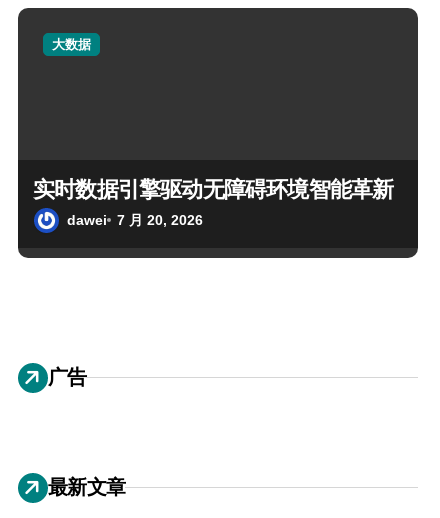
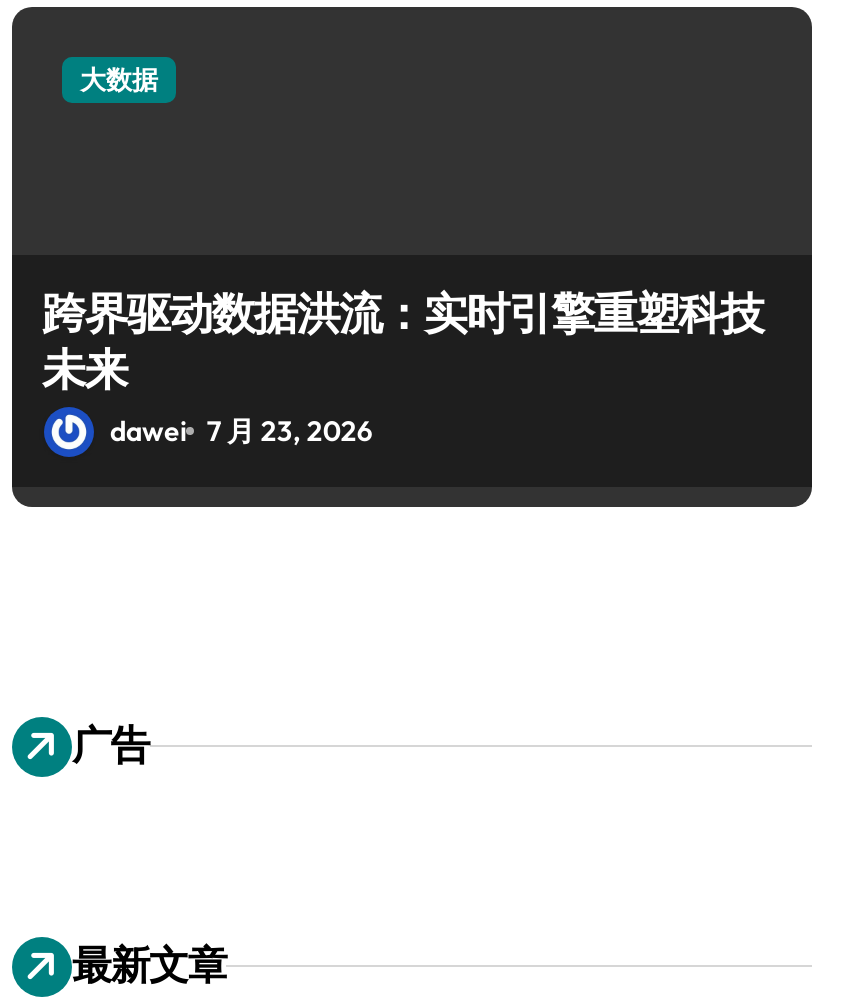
[33,175,393,228] 实时数据引擎驱动无障碍环境智能革新 | dawei | 7 月 20, 2026 -> [42,285,763,449] 跨界驱动数据洪流：实时引擎重塑科技 | 未来 | dawei 7 月 23, 2026

